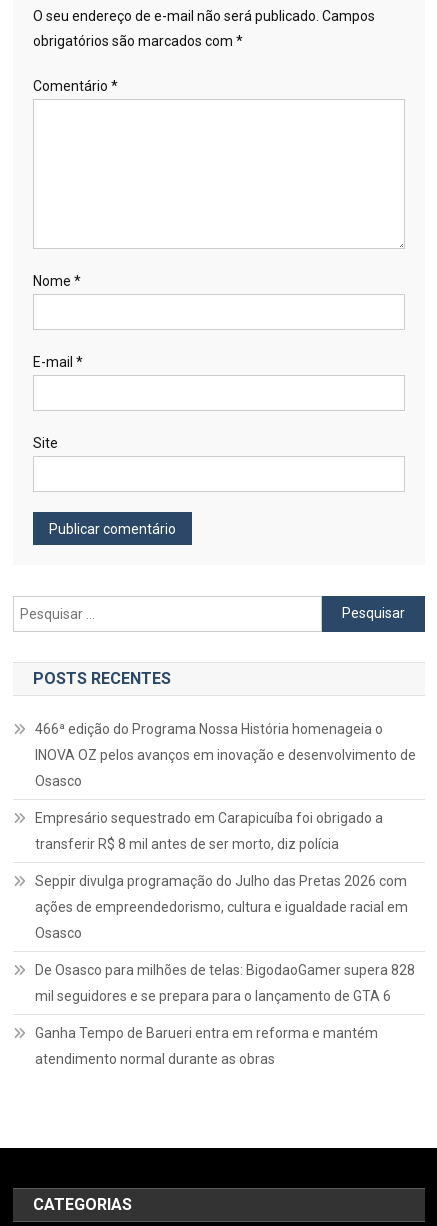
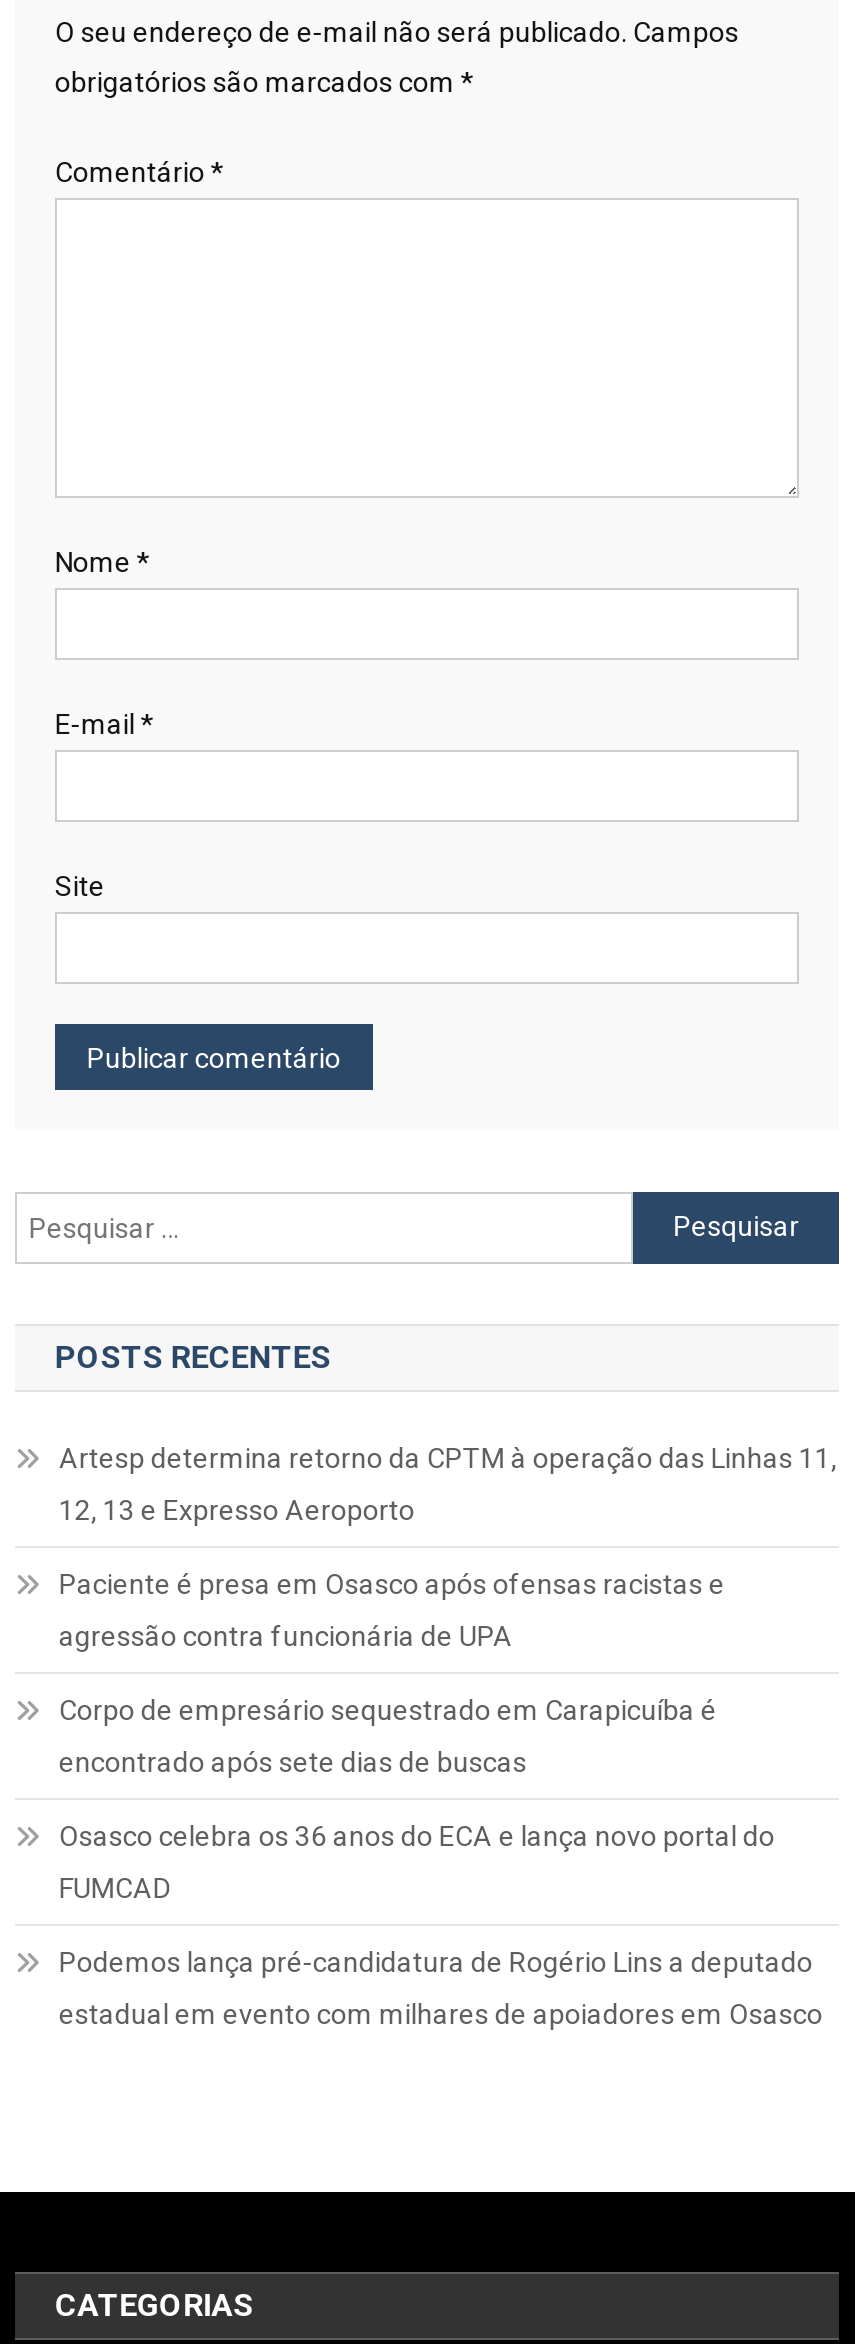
[35,721,416,1067] 466ª edição do Programa Nossa História homenageia o | INOVA OZ pelos avanços em inovação e desenvolvimento de | Osasco | Empresário sequestrado em Carapicuíba foi obrigado a | transferir R$ 8 mil antes de ser morto, diz polícia | Seppir divulga programação do Julho das Pretas 2026 com | ações de empreendedorismo, cultura e igualdade racial em | Osasco | De Osasco para milhões de telas: BigodaoGamer supera 828 | mil seguidores e se prepara para o lançamento de GTA 6 | Ganha Tempo de Barueri entra em reforma e mantém | atendimento normal durante as obras -> [59,1441,837,2029] Artesp determina retorno da CPTM à operação das Linhas 11, | 12, 13 e Expresso Aeroporto | Paciente é presa em Osasco após ofensas racistas e | agressão contra funcionária de UPA | Corpo de empresário sequestrado em Carapicuíba é | encontrado após sete dias de buscas | Osasco celebra os 36 anos do ECA e lança novo portal do | FUMCAD | Podemos lança pré-candidatura de Rogério Lins a deputado | estadual em evento com milhares de apoiadores em Osasco

